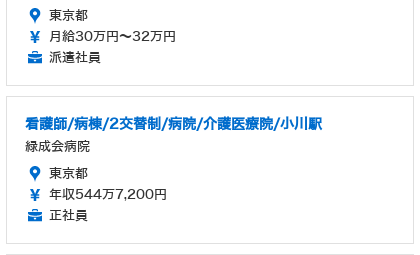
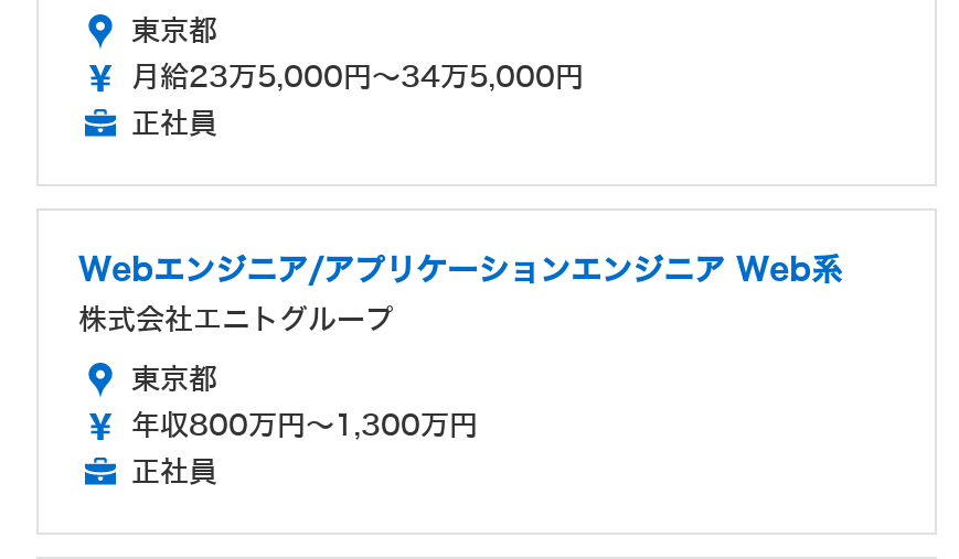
[49,29,176,65] 月給30万円～32万円 | 派遣社員 -> [131,60,584,140] 月給23万5,000円～34万5,000円 | 正社員
[25,117,322,132] 看護師/病棟/2交替制/病院/介護医療院/小川駅 -> [78,254,842,288] Webエンジニア/アプリケーションエンジニア Web系
[25,139,90,154] 緑成会病院 -> [78,303,394,336] 株式会社エニトグループ
[49,187,167,202] 年収544万7,200円 -> [131,409,478,442] 年収800万円～1,300万円

